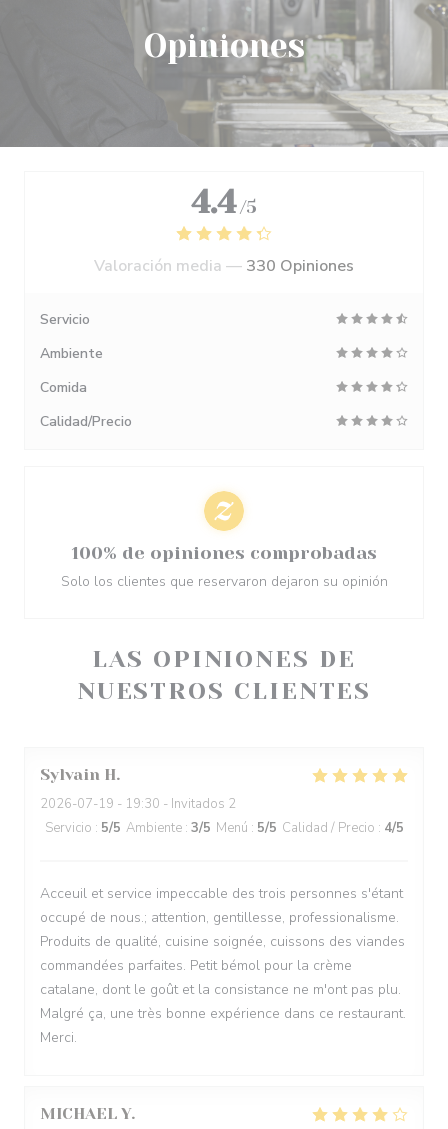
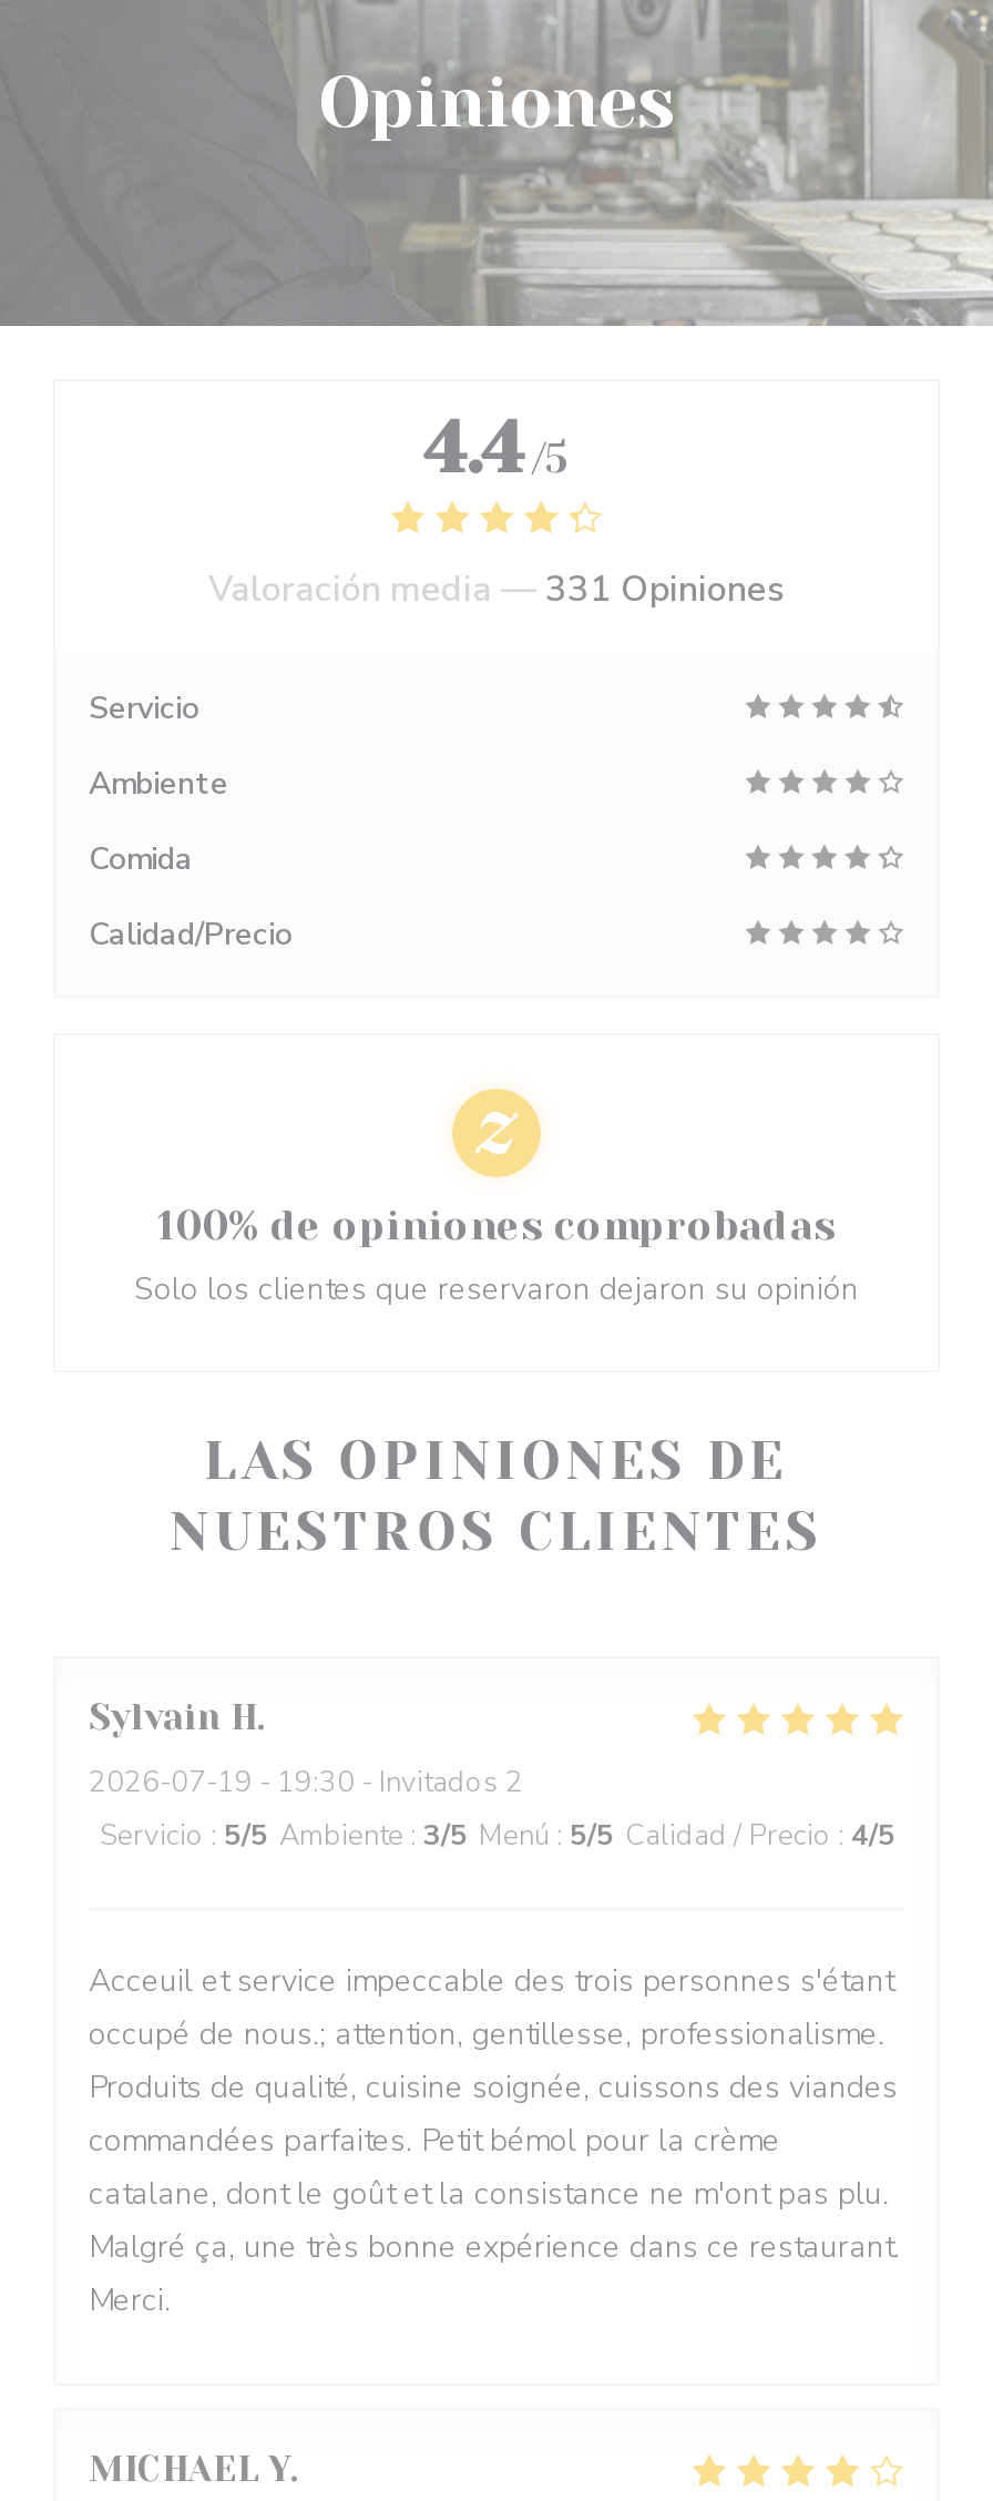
[94,255,354,277] Valoración media — 330 Opiniones -> [208,565,785,614] Valoración media — 331 Opiniones

